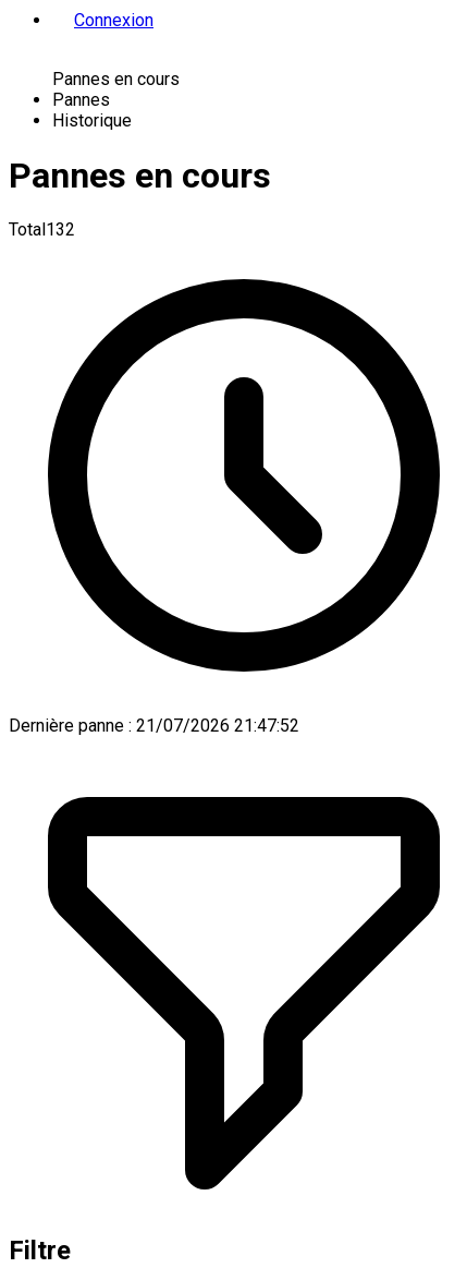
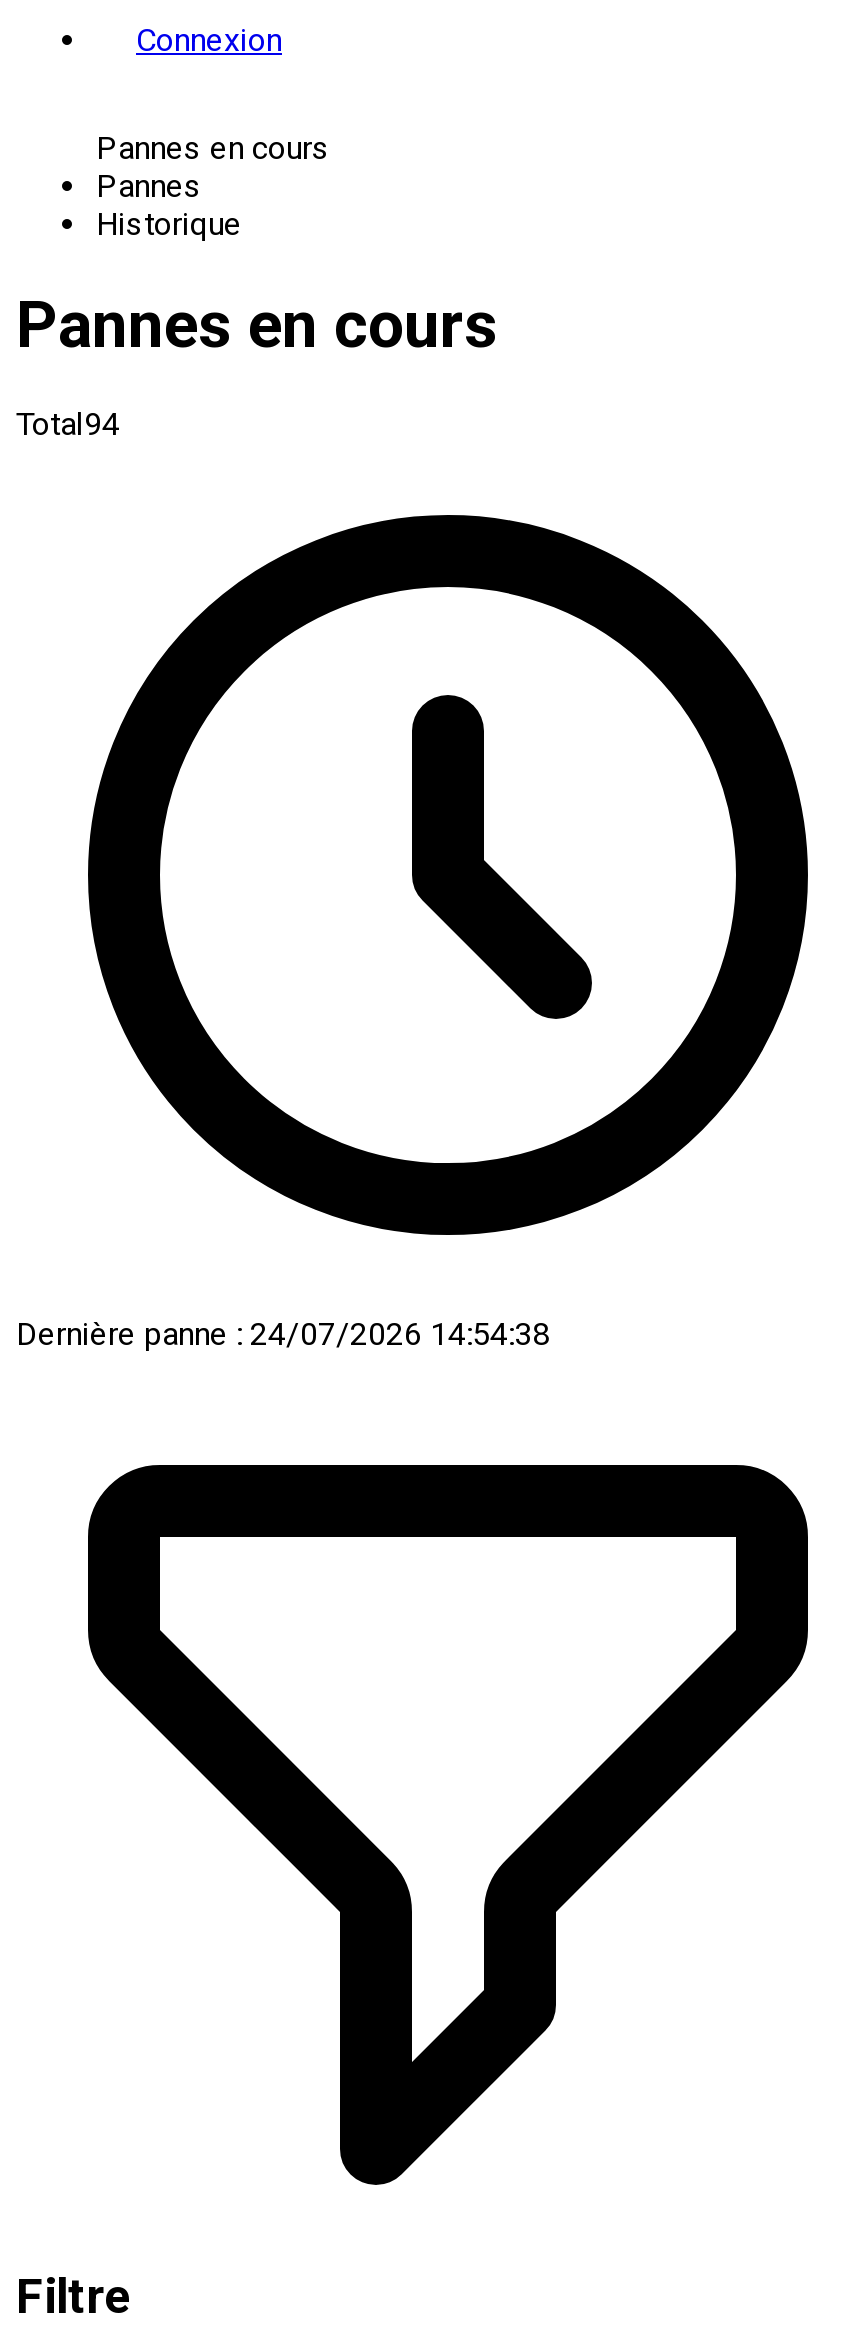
[9,219,75,240] Total132 -> [16,405,120,443] Total94
[9,715,299,736] Dernière panne : 21/07/2026 21:47:52 -> [16,1315,550,1353] Dernière panne : 24/07/2026 14:54:38

